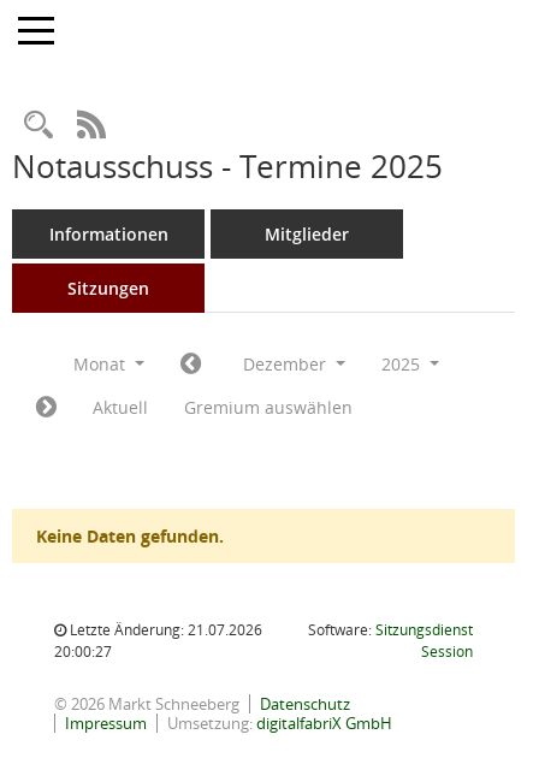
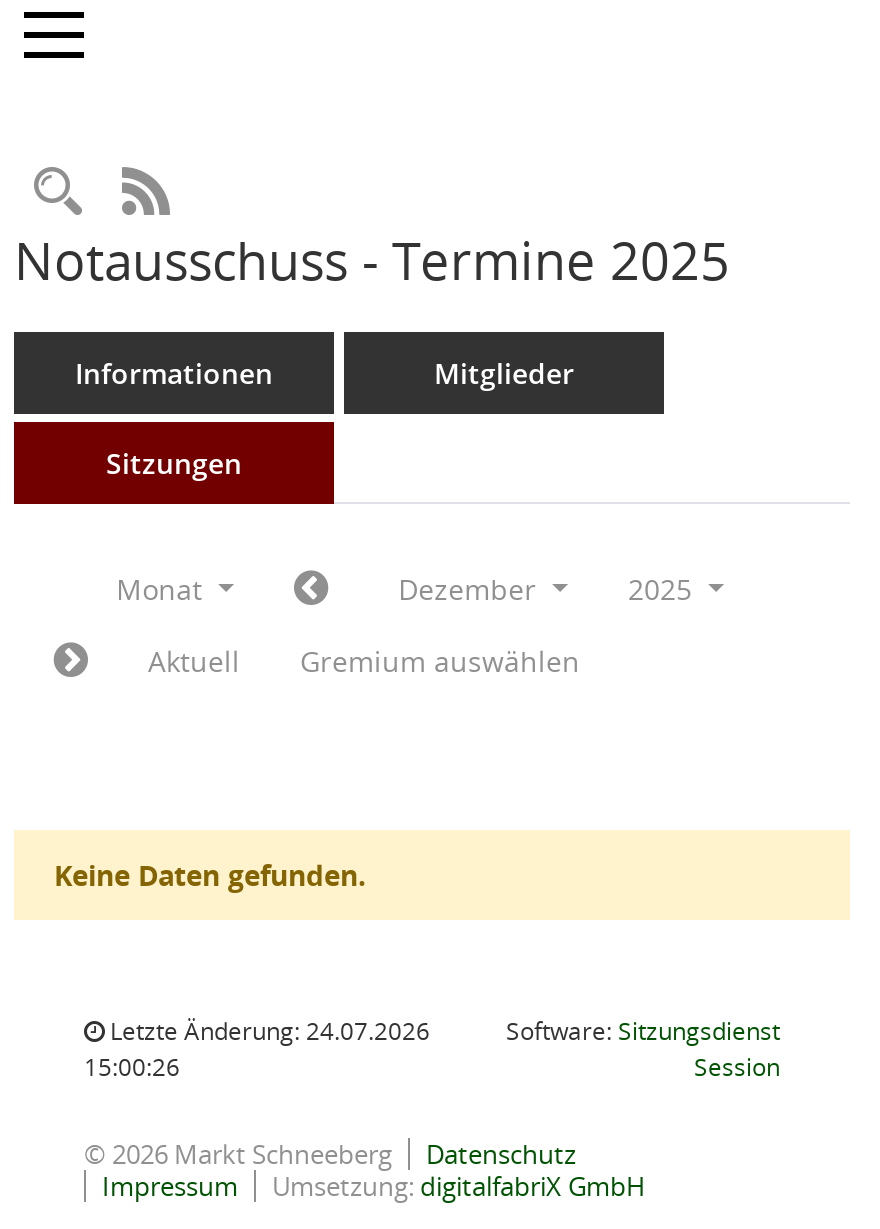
[66,620,262,640] Letzte Änderung: 21.07.2026 -> [104,1014,430,1048] Letzte Änderung: 24.07.2026
[54,641,112,662] 20:00:27 -> [84,1050,180,1084] 15:00:26

